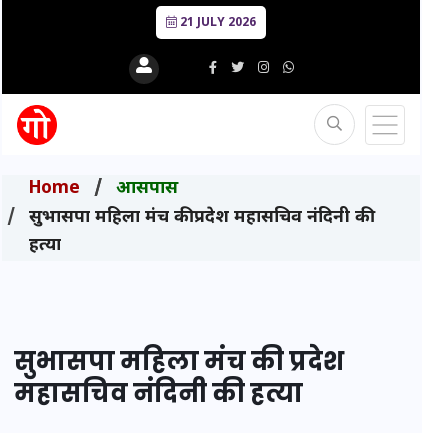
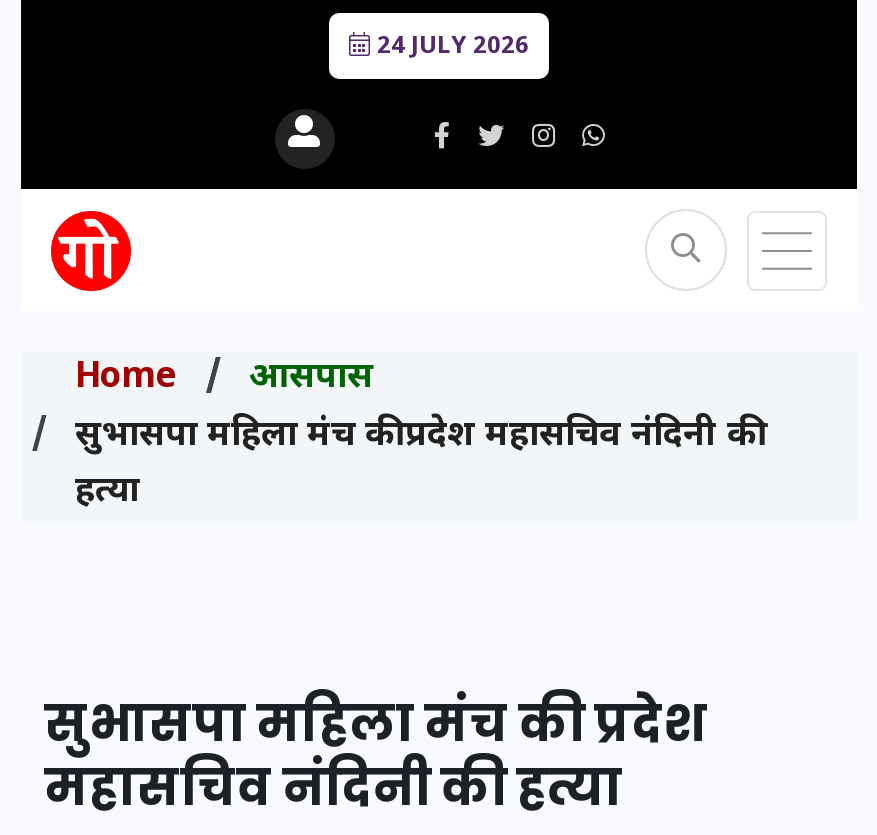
[177,15,256,31] 21 JULY 2026 -> [371,31,529,63] 24 JULY 2026

